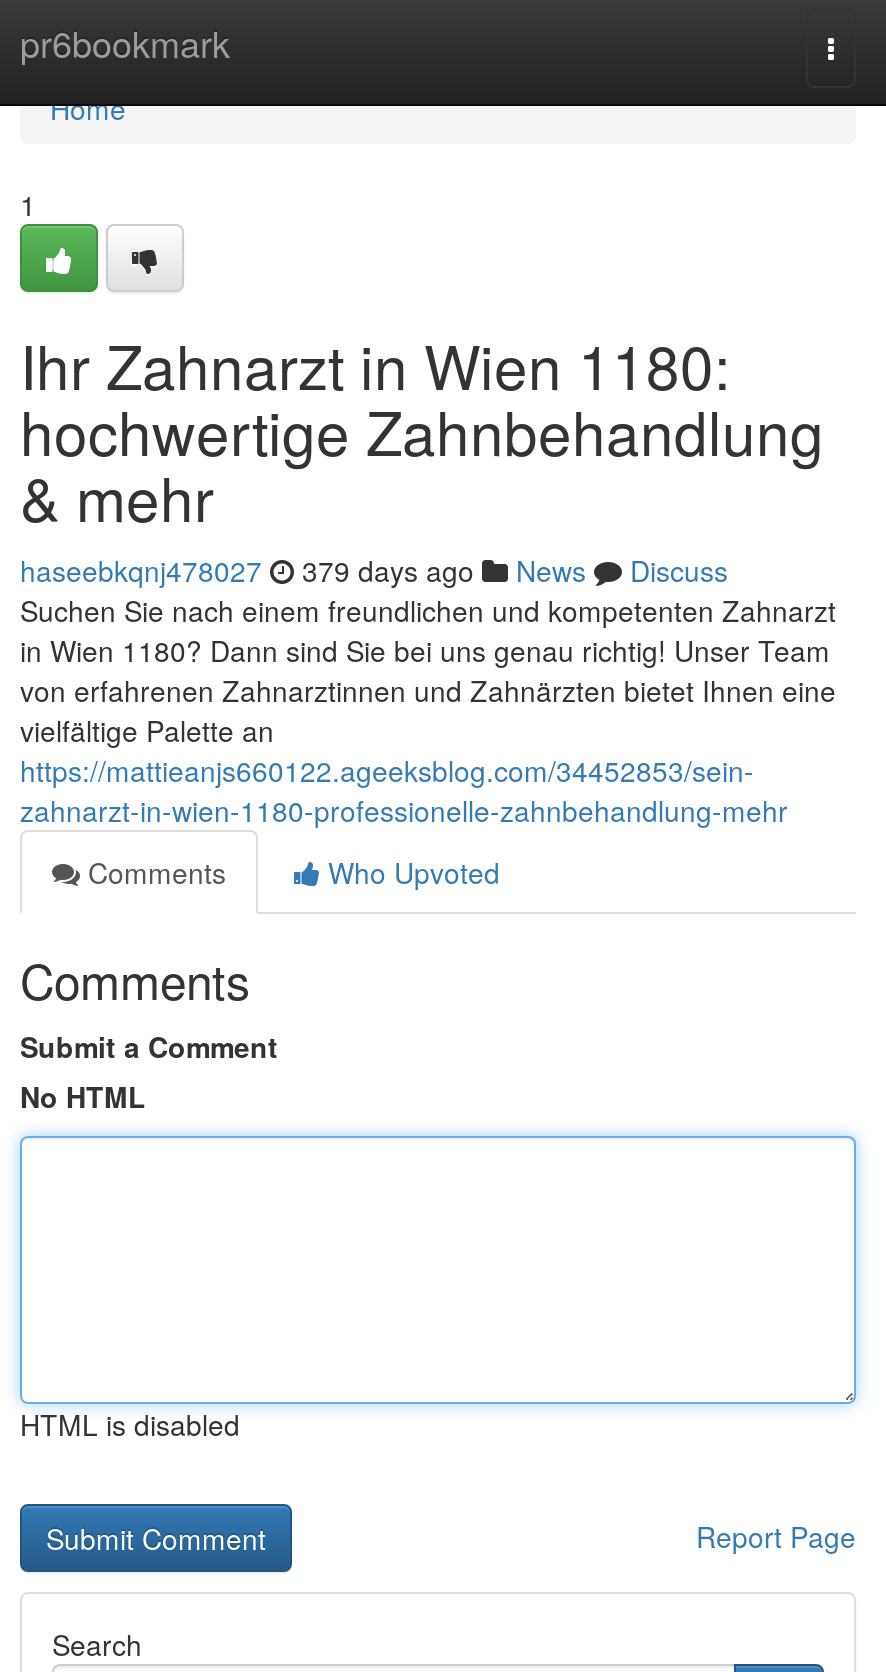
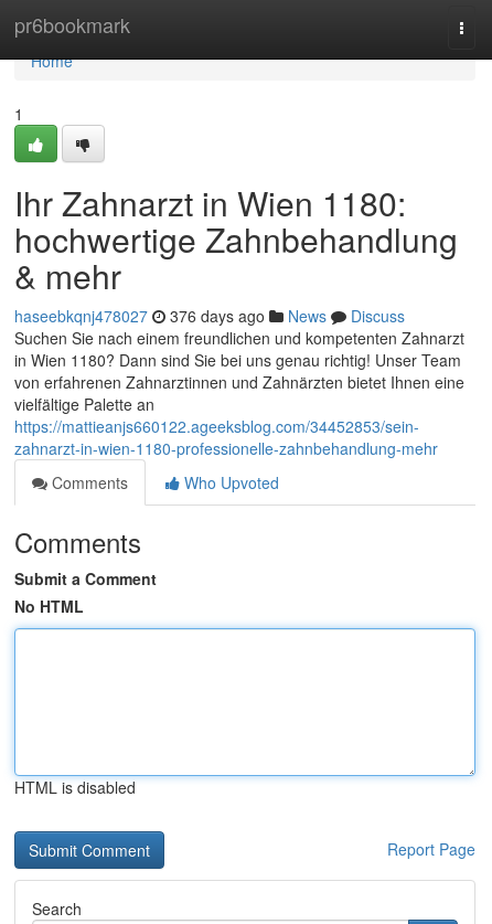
[20,550,728,590] haseebkqnj478027 379 days ago News Discuss -> [14,305,405,327] haseebkqnj478027 376 days ago News Discuss

